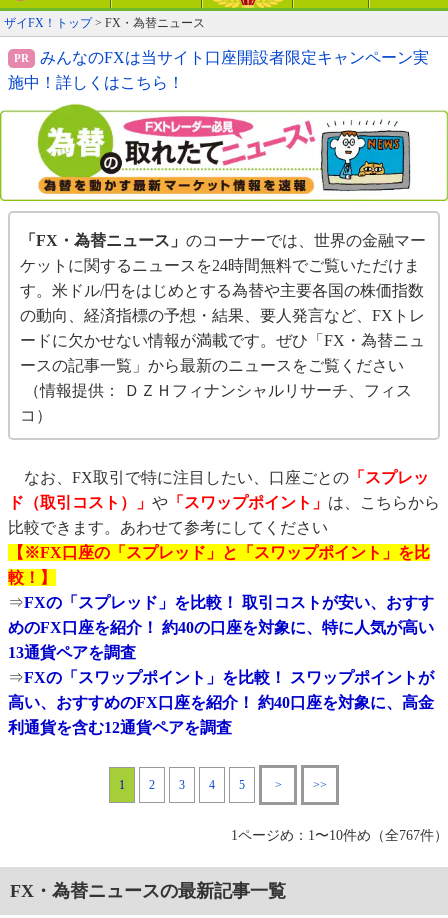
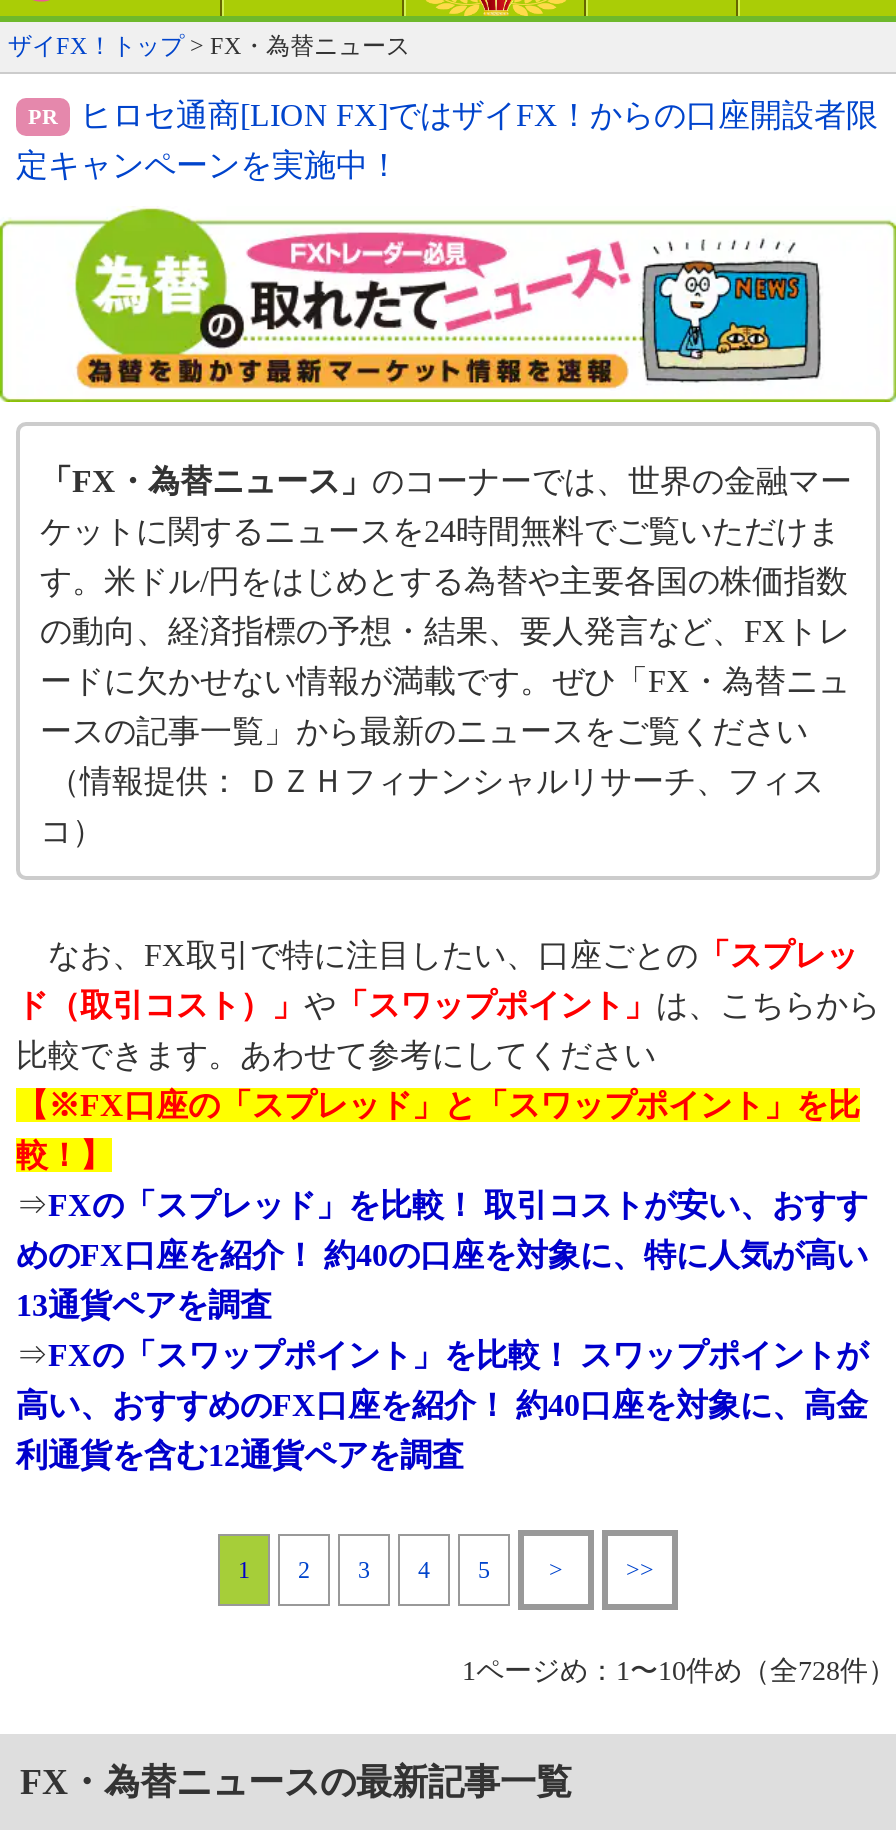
[40,49,429,66] みんなのFXは当サイト口座開設者限定キャンペーン実 -> [80,99,878,133] ヒロセ通商[LION FX]ではザイFX！からの口座開設者限
[8,74,184,91] 施中！詳しくはこちら！ -> [16,149,400,183] 定キャンペーンを実施中！
[231,828,448,843] 1ページめ：1〜10件め（全767件） -> [462,1657,896,1687] 1ページめ：1〜10件め（全728件）

